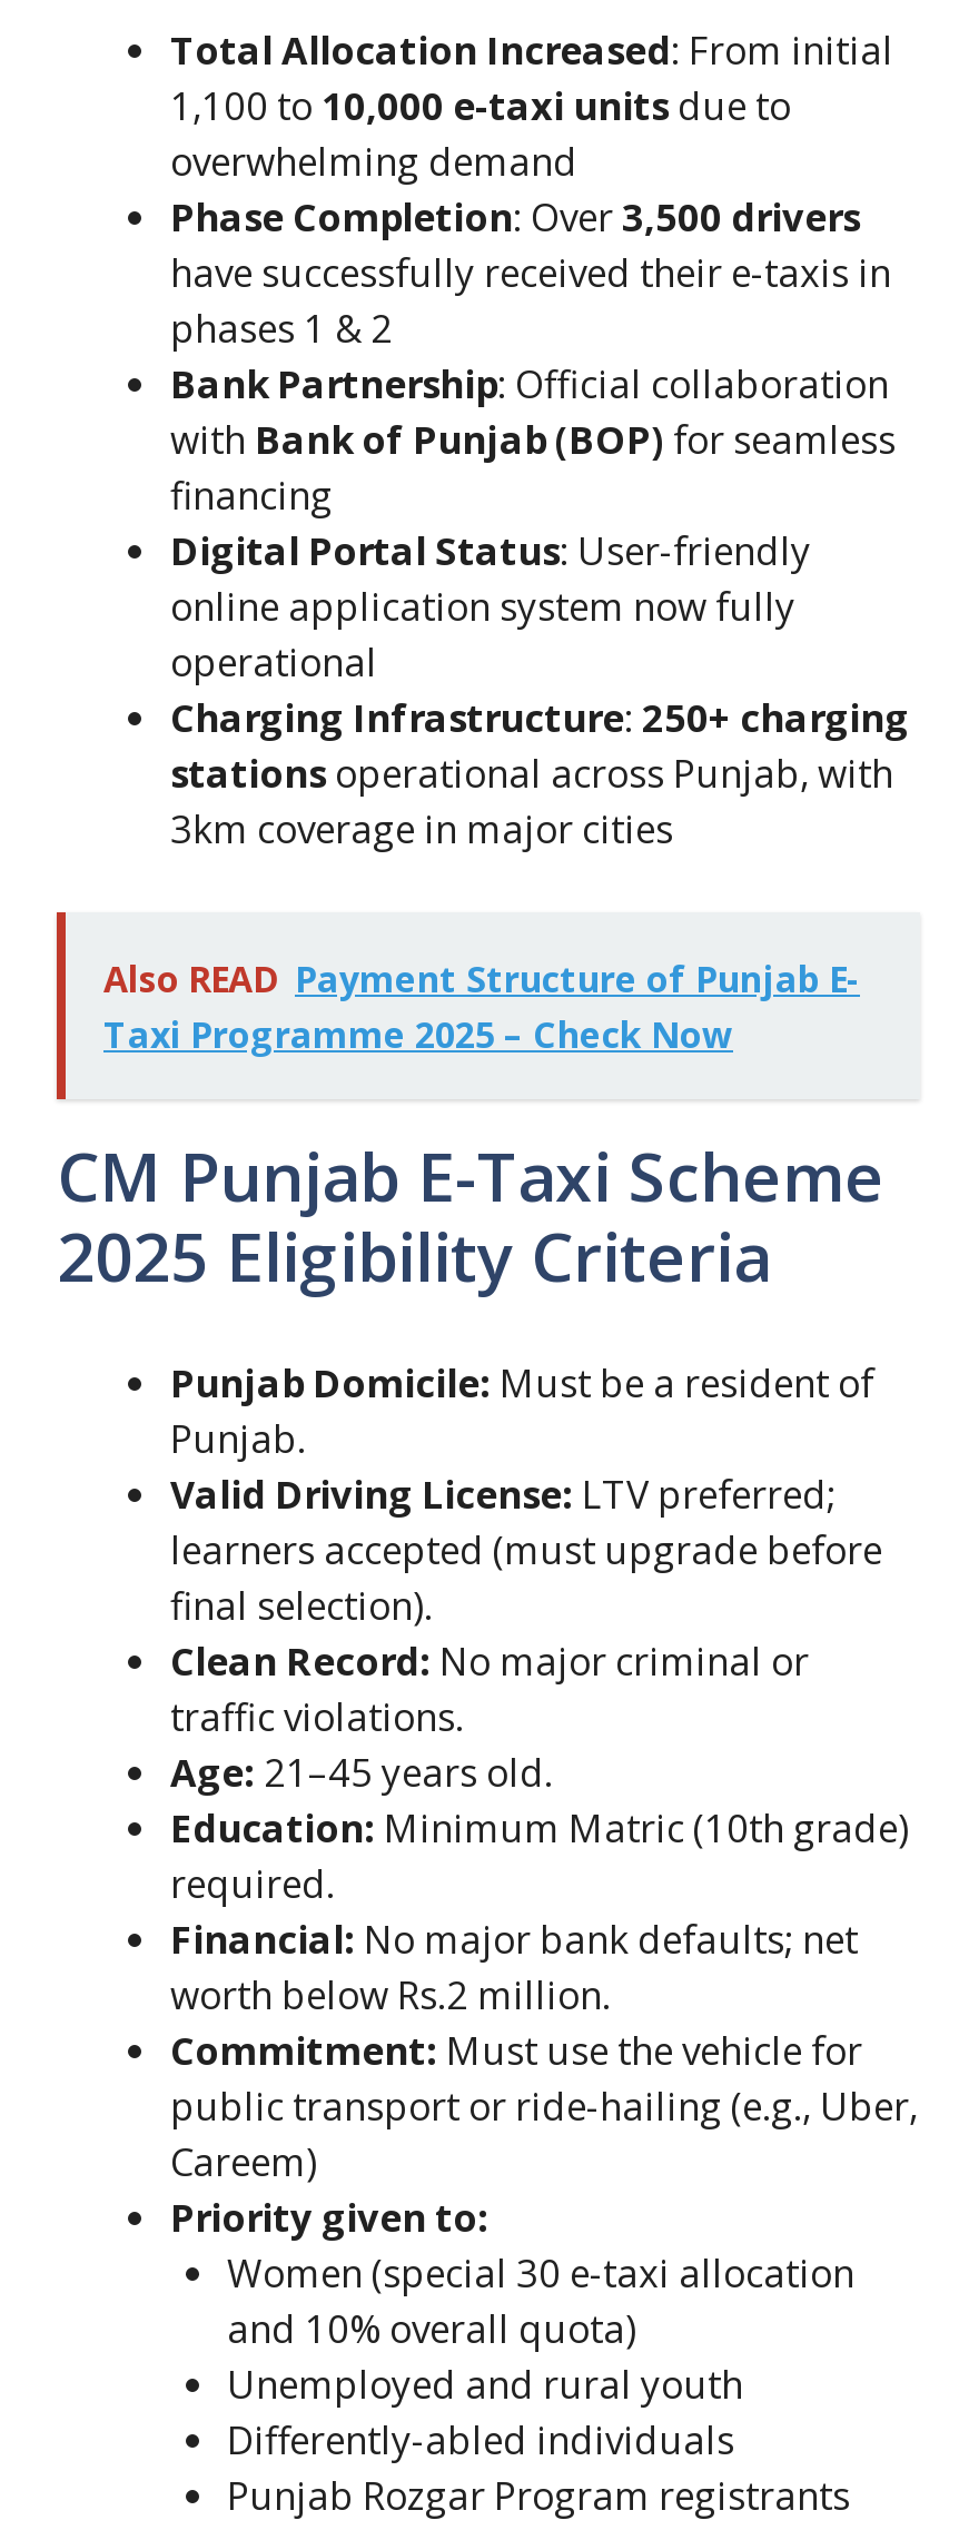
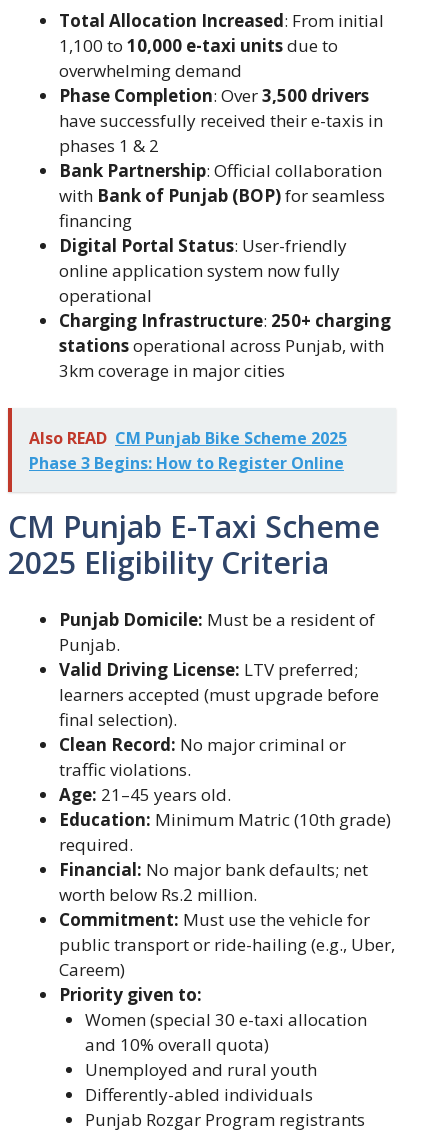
[103,955,860,1060] Also READ Payment Structure of Punjab E- | Taxi Programme 2025 – Check Now -> [29,427,347,474] Also READ CM Punjab Bike Scheme 2025 | Phase 3 Begins: How to Register Online

